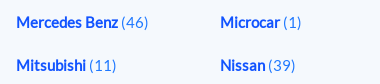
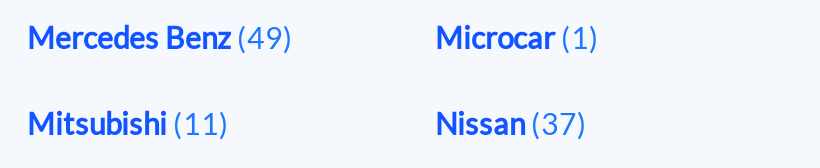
[16,13,149,31] Mercedes Benz (46) -> [27,18,293,54] Mercedes Benz (49)
[220,56,296,74] Nissan (39) -> [435,104,587,140] Nissan (37)

